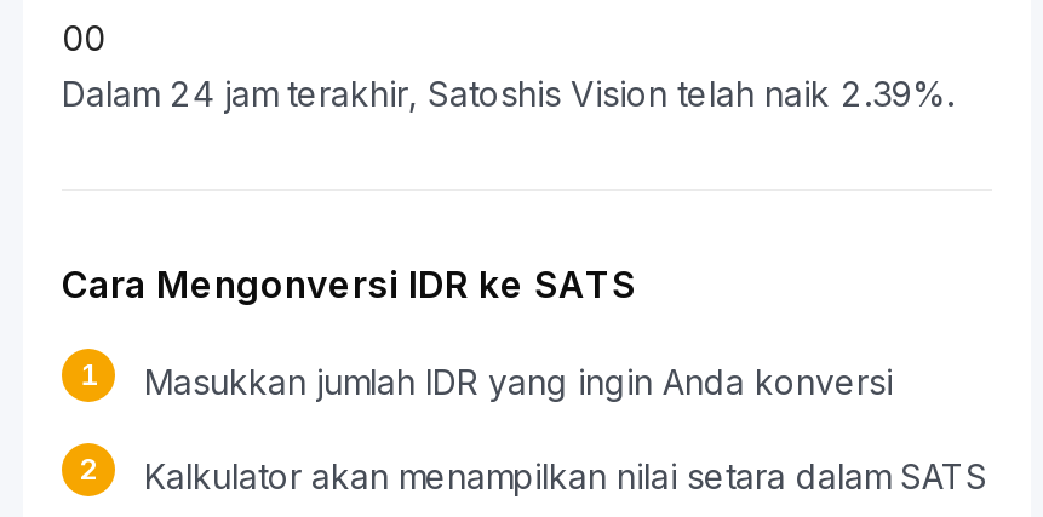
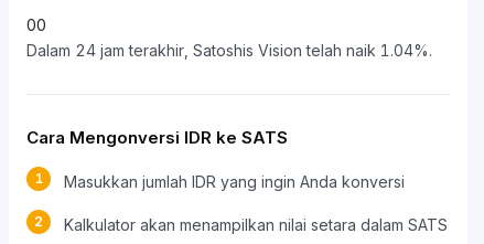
[62,73,953,114] Dalam 24 jam terakhir, Satoshis Vision telah naik 2.39%. -> [26,41,432,60] Dalam 24 jam terakhir, Satoshis Vision telah naik 1.04%.

